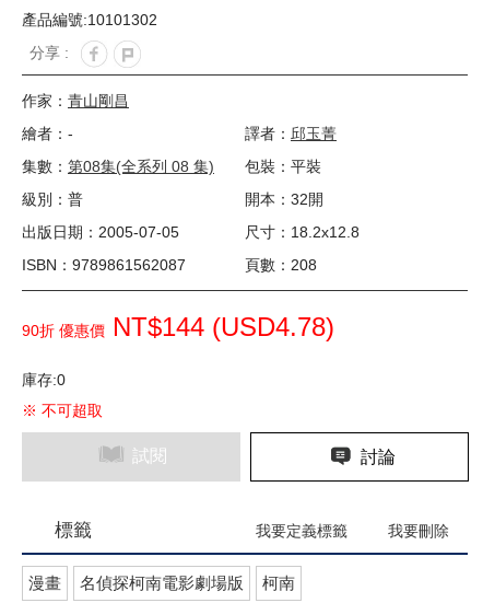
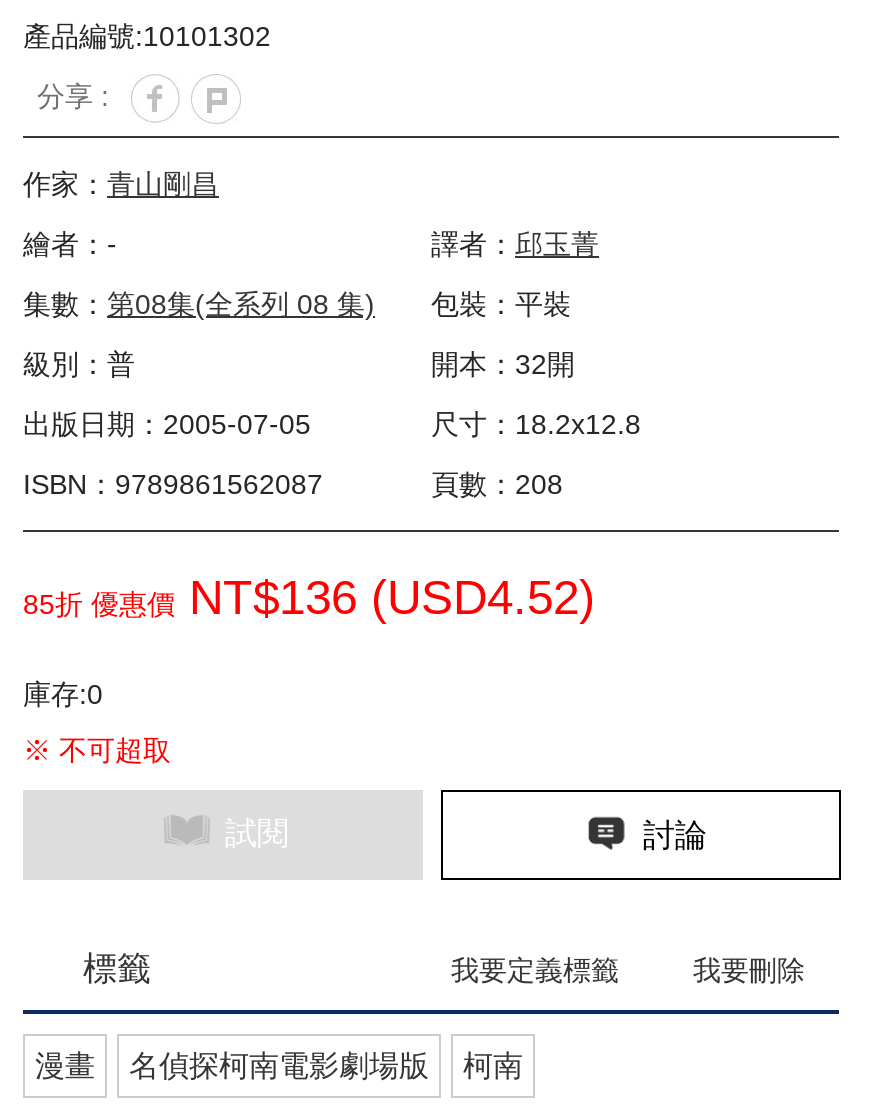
[22,312,334,342] 90折 優惠價NT$144 (USD4.78) -> [23,570,595,624] 85折 優惠價NT$136 (USD4.52)

